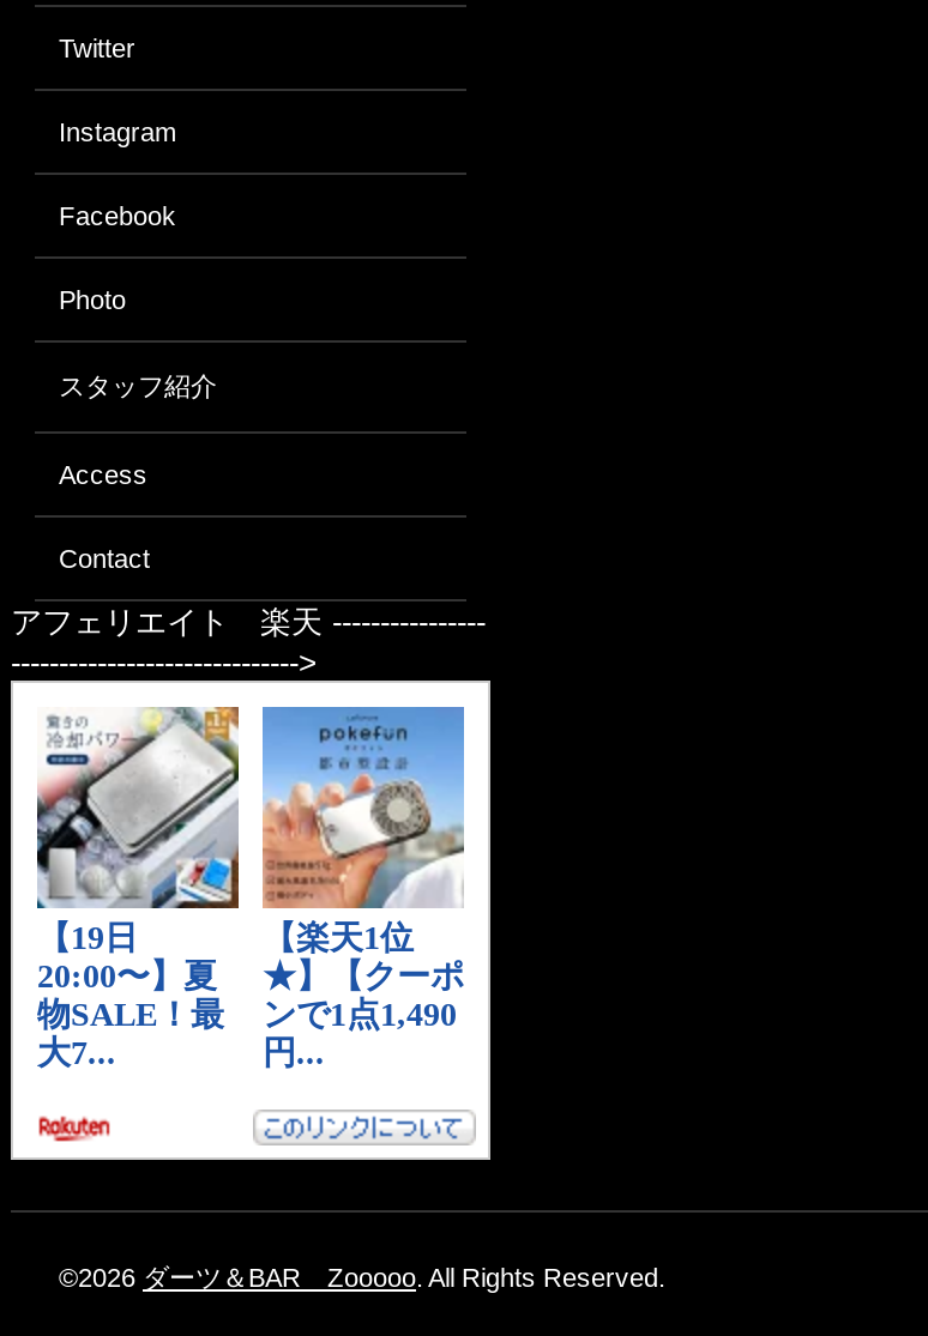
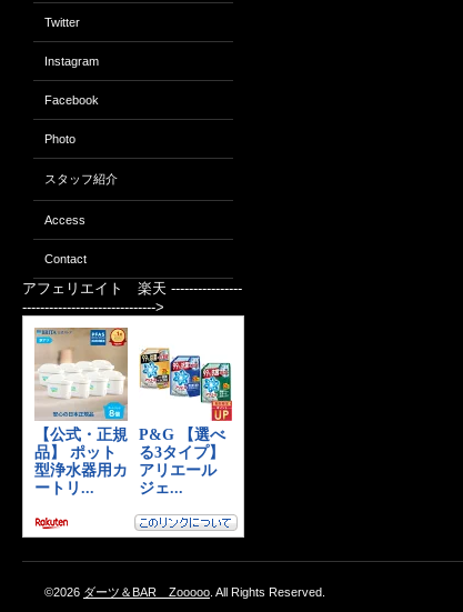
[35,707,241,1069] [image] -> [34,327,129,496] [image]
[260,705,466,1071] [image] -> [139,328,233,494] [image]

